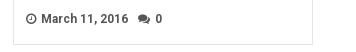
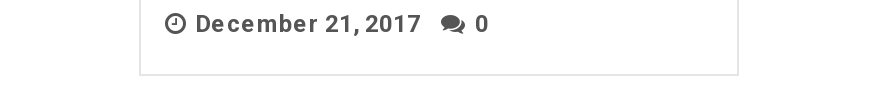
[38,12,162,26] March 11, 2016 0 -> [189,10,489,38] December 21, 2017 0

